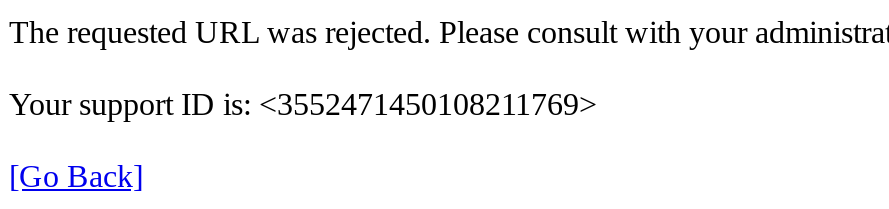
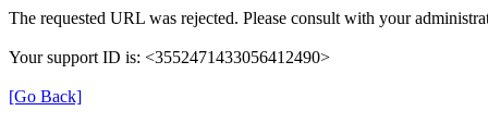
[9,87,597,121] Your support ID is: <3552471450108211769> -> [9,48,330,66] Your support ID is: <3552471433056412490>

